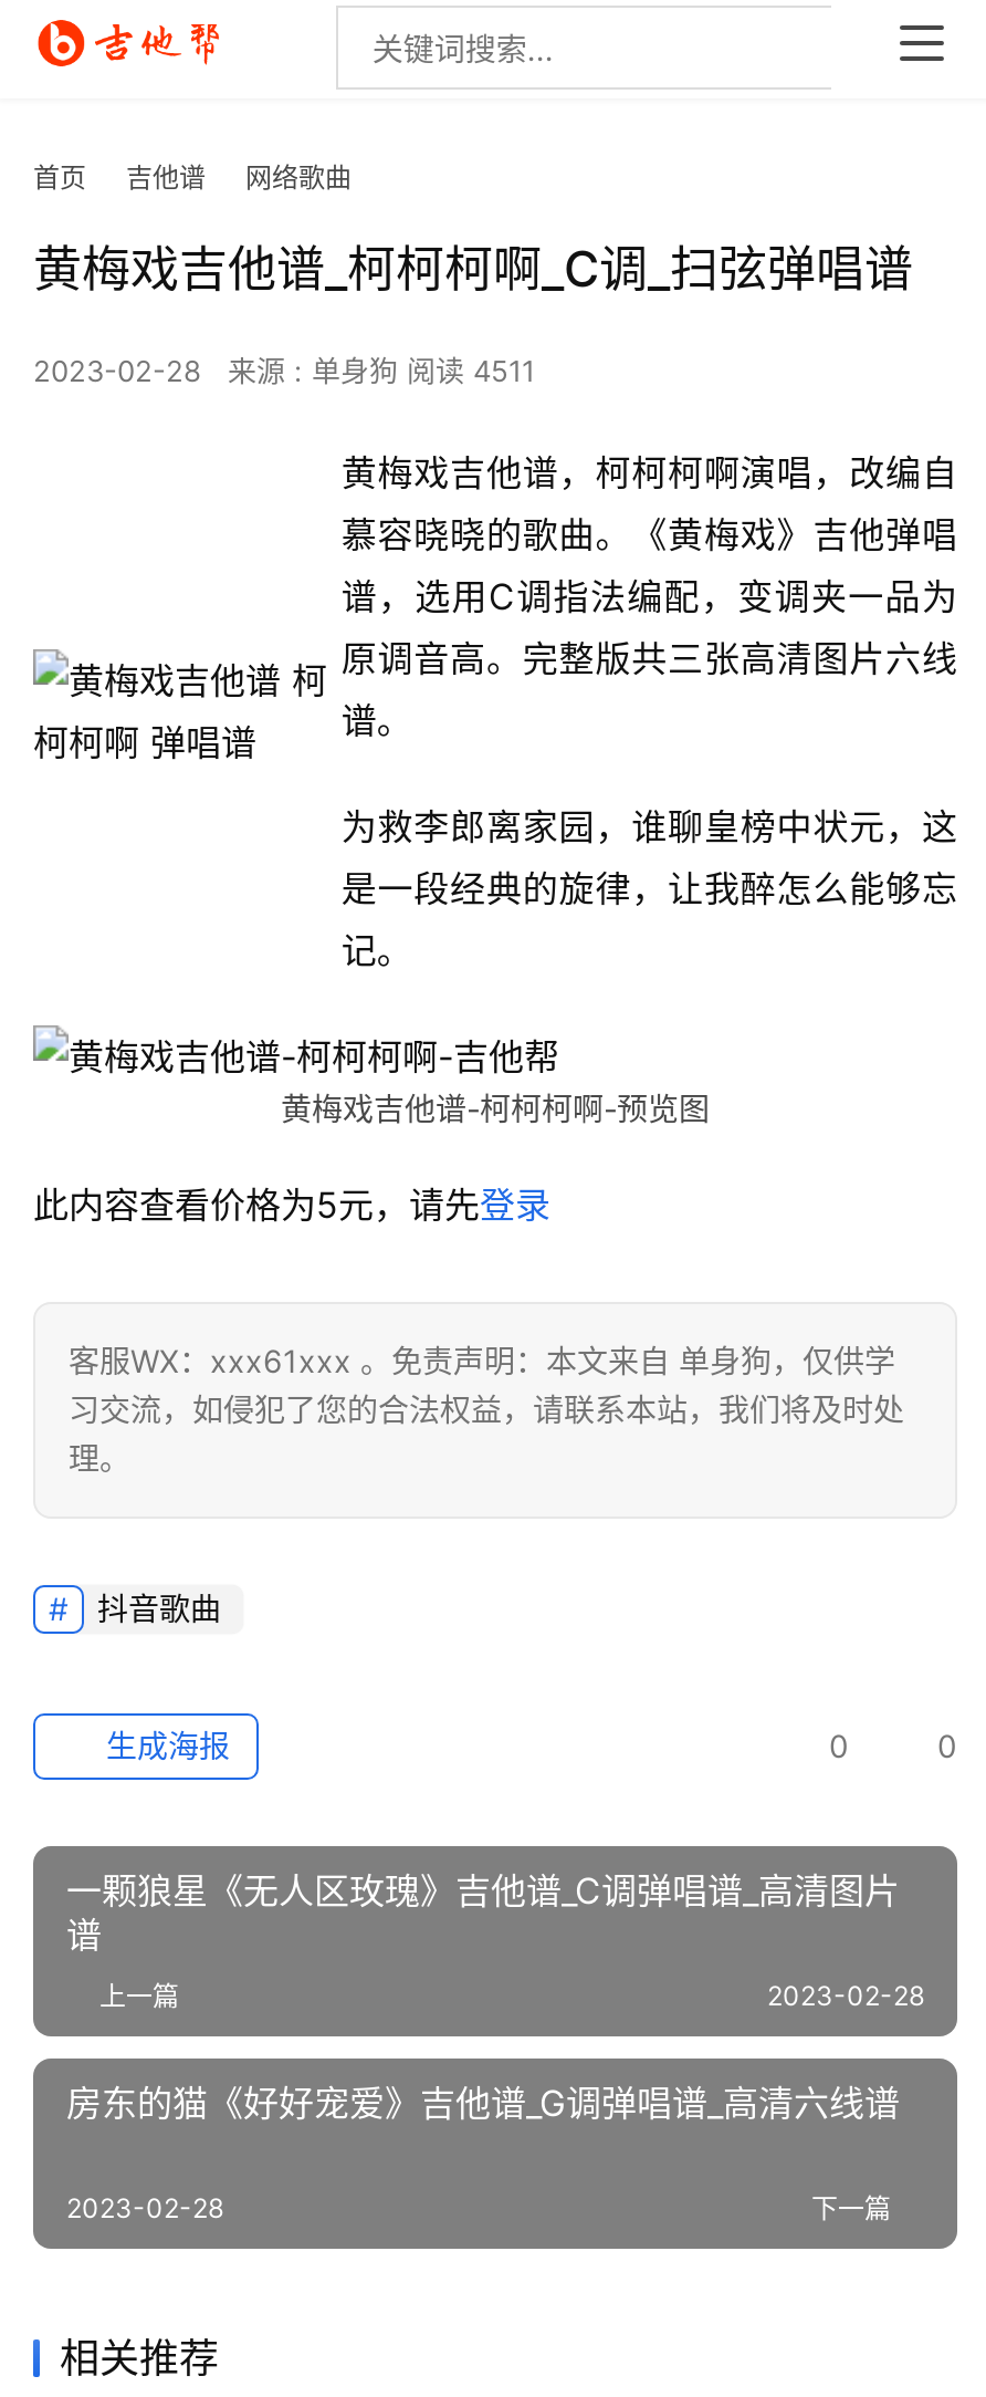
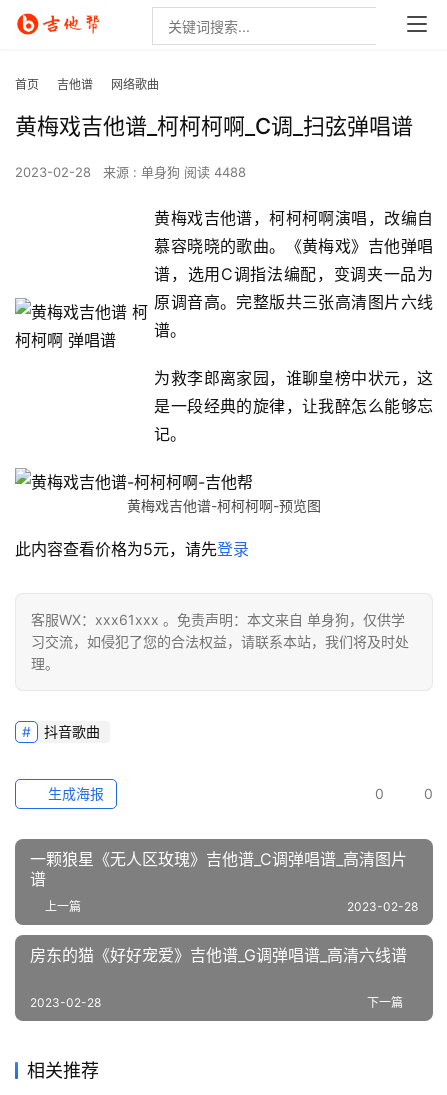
[33,353,535,389] 2023-02-28 来源 : 单身狗阅读 4511 -> [15,164,246,180] 2023-02-28 来源 : 单身狗阅读 4488

